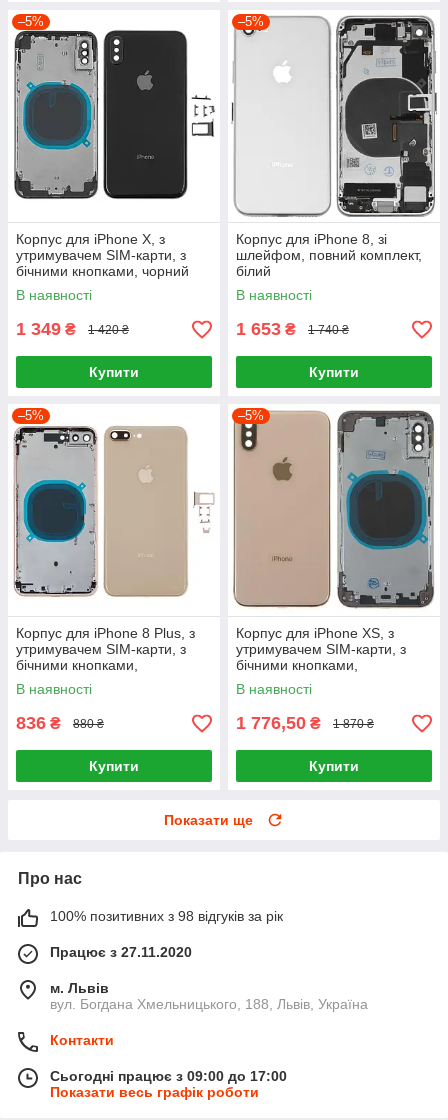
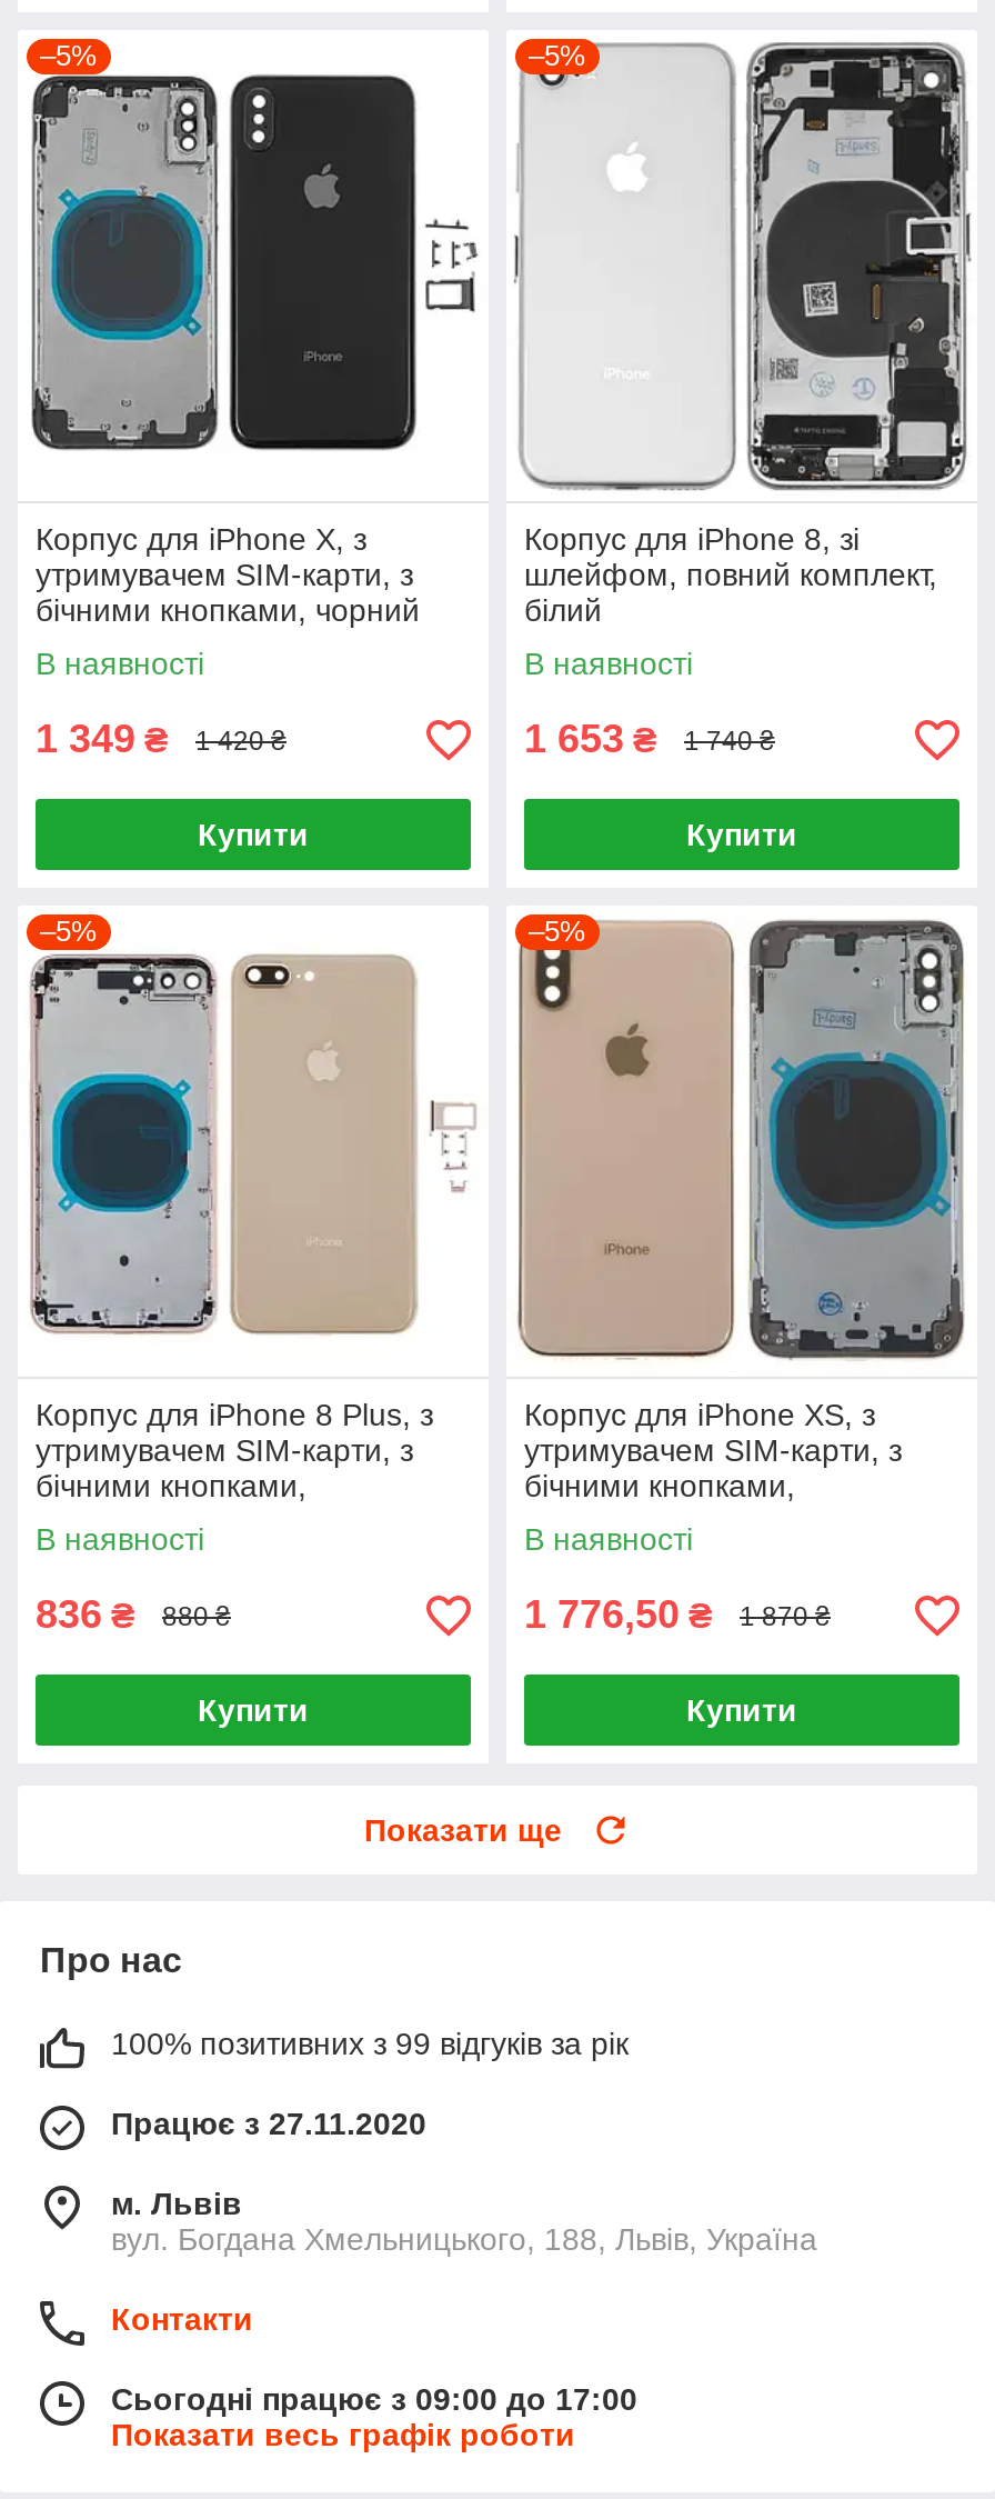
[50,908,283,924] 100% позитивних з 98 відгуків за рік -> [111,2026,629,2062] 100% позитивних з 99 відгуків за рік

